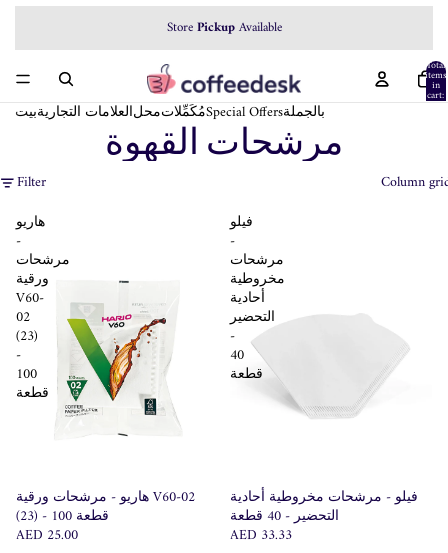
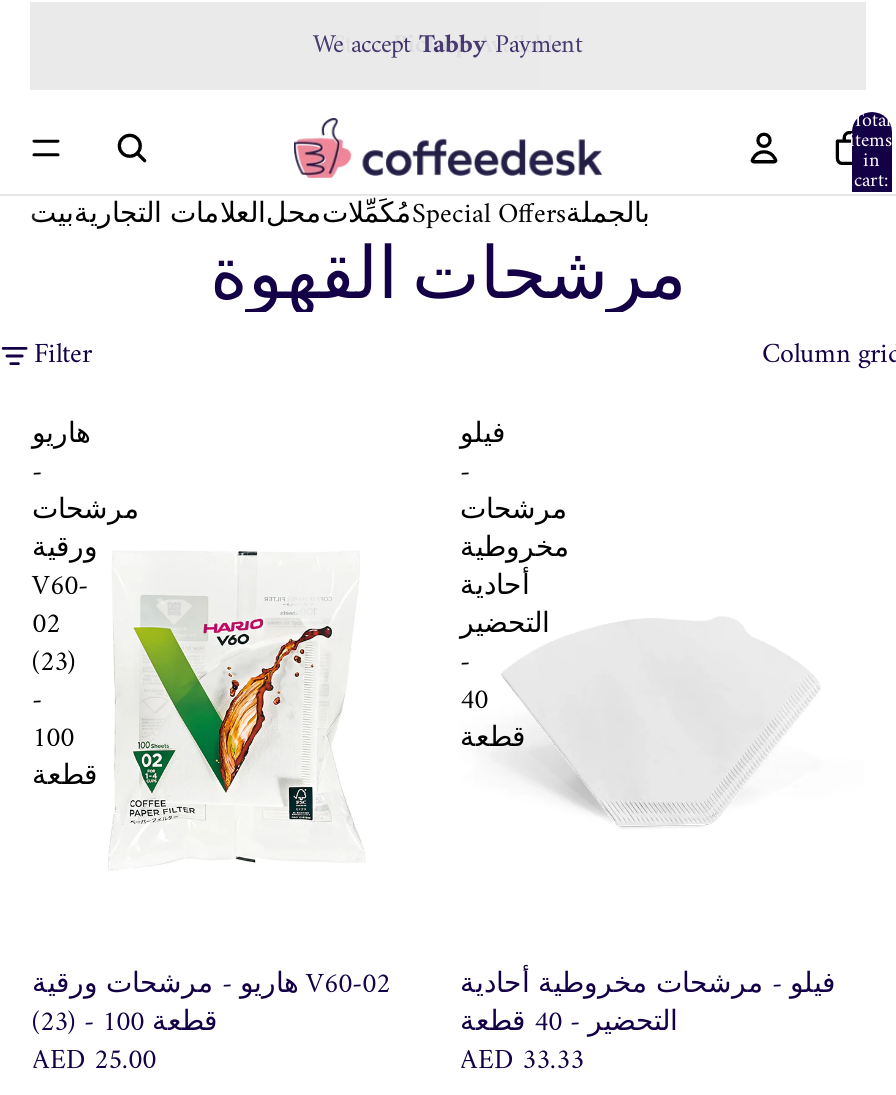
[166,16,281,39] Store Pickup Available -> [313,22,583,68] We accept Tabby Payment

